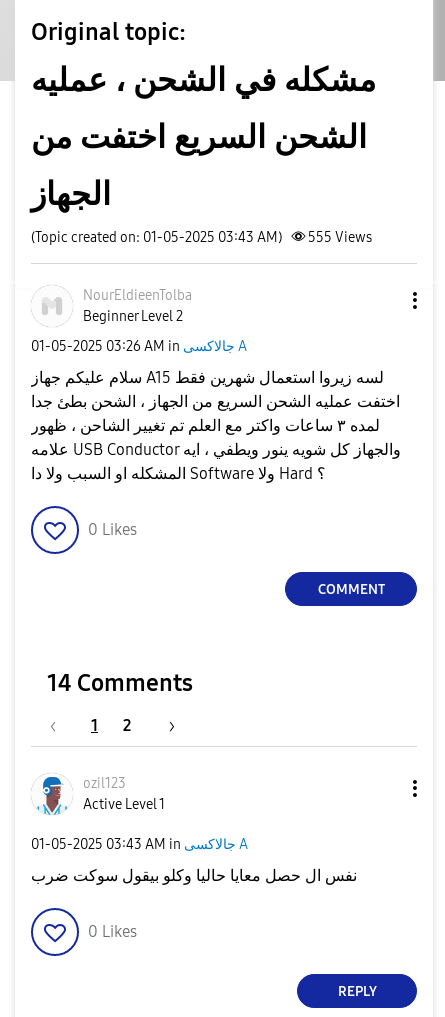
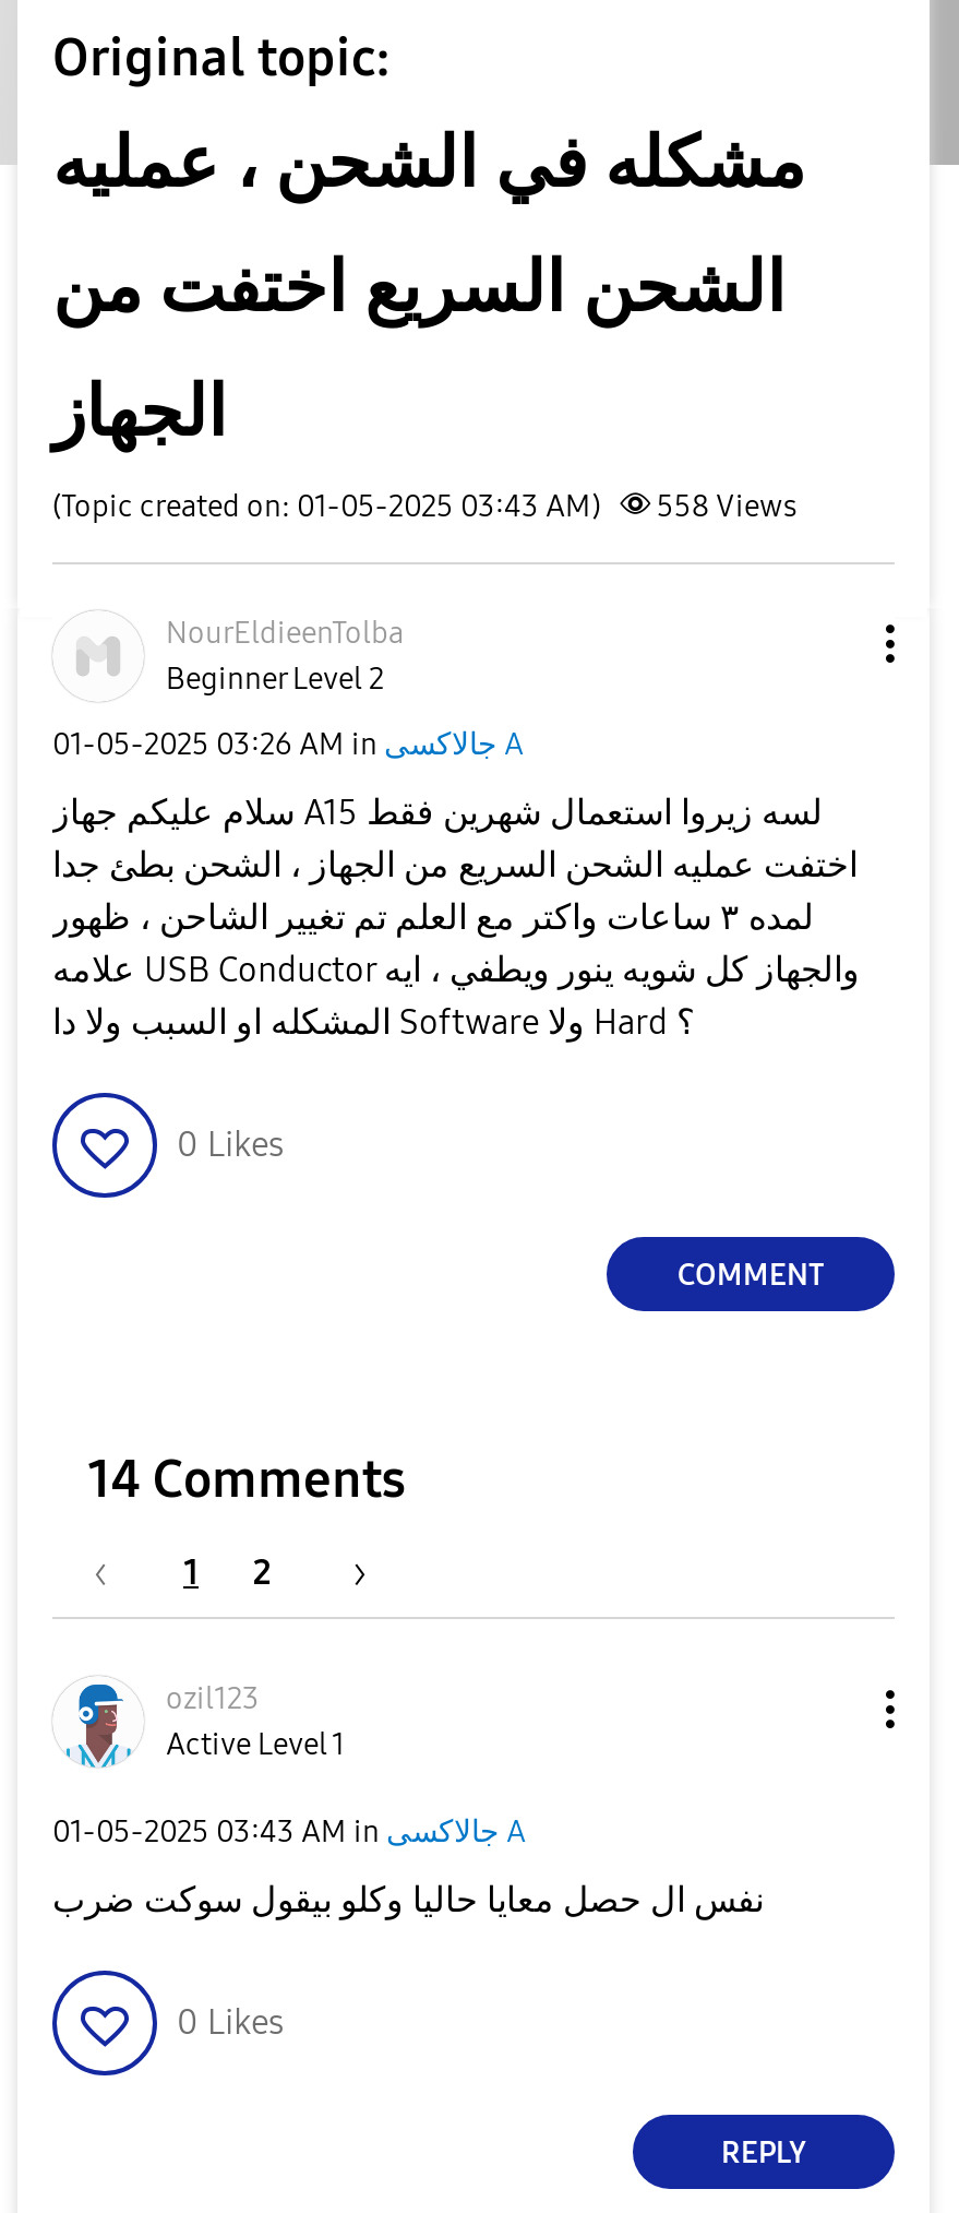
[31,229,372,246] (Topic created on: 01-05-2025 03:43 AM) 555 Views -> [52,488,796,525] (Topic created on: 01-05-2025 03:43 AM) 558 Views

